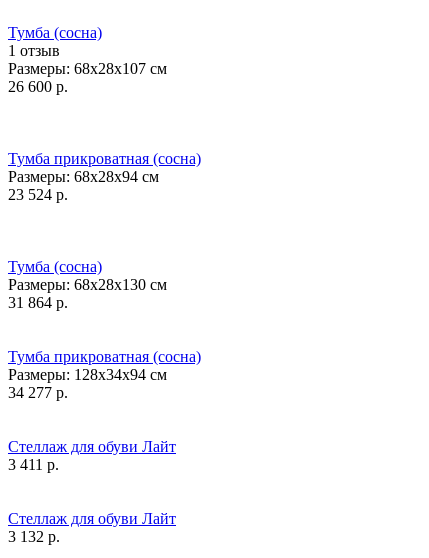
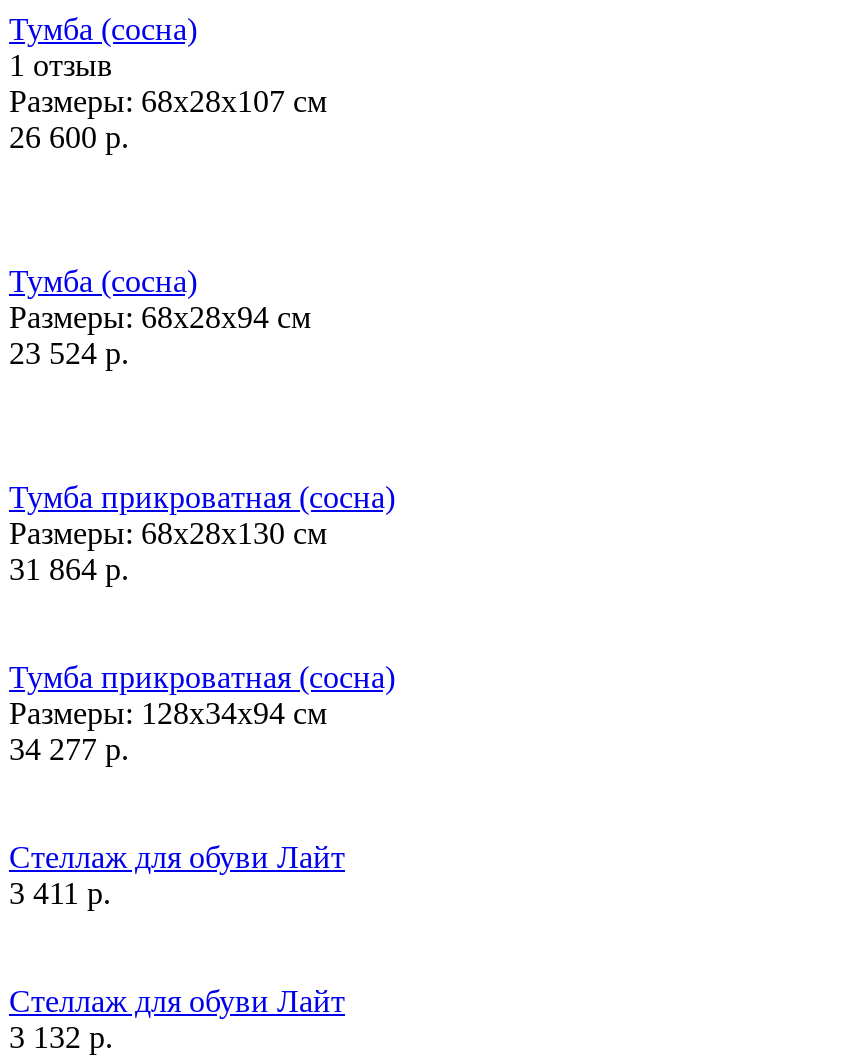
[8,149,201,166] Тумба прикроватная (сосна) -> [9,263,197,297] Тумба (сосна)
[8,257,102,274] Тумба (сосна) -> [9,479,395,513] Тумба прикроватная (сосна)

